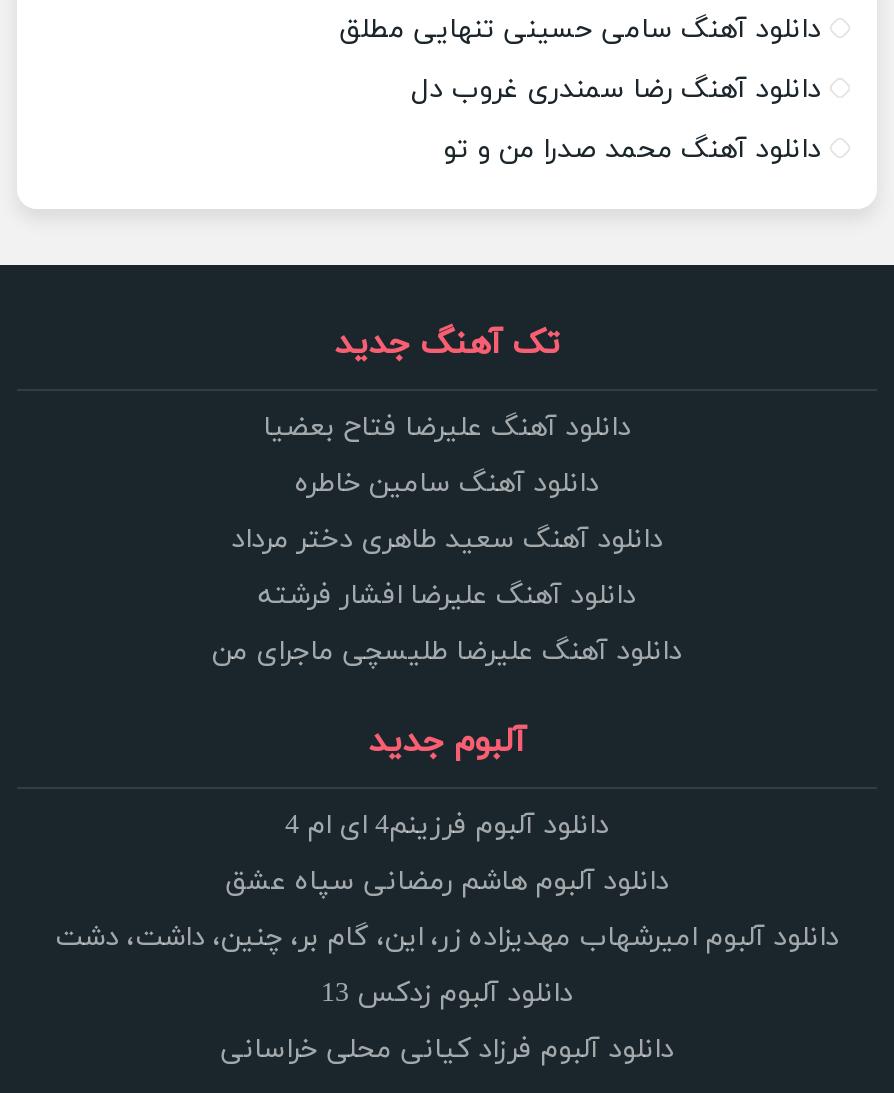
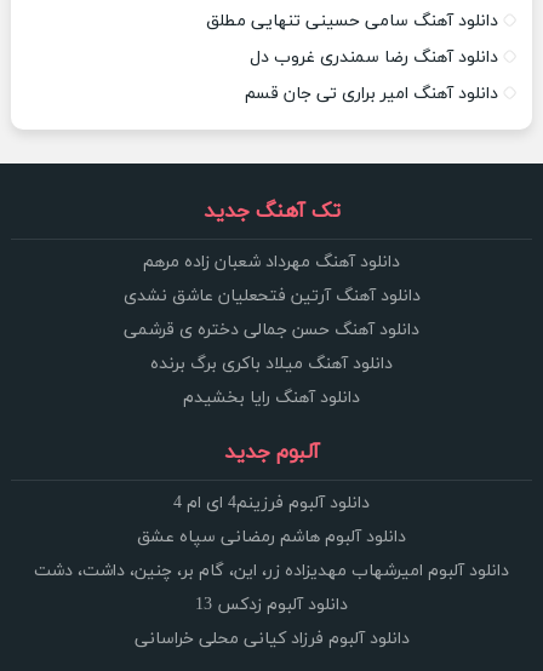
[443,130,821,168] دانلود آهنگ محمد صدرا من و تو -> [245,82,498,105] دانلود آهنگ امیر براری تی جان قسم
[263,408,631,446] دانلود آهنگ علیرضا فتاح بعضیا -> [143,250,400,273] دانلود آهنگ مهرداد شعبان زاده مرهم
[295,464,599,502] دانلود آهنگ سامین خاطره -> [123,284,420,307] دانلود آهنگ آرتین فتحعلیان عاشق نشدی
[231,520,663,558] دانلود آهنگ سعید طاهری دختر مرداد -> [124,318,419,341] دانلود آهنگ حسن جمالی دختره ی قرشمی
[258,576,636,614] دانلود آهنگ علیرضا افشار فرشته -> [150,352,393,375] دانلود آهنگ میلاد باکری برگ برنده
[212,632,682,670] دانلود آهنگ علیرضا طلیسچی ماجرای من -> [183,386,360,409] دانلود آهنگ رایا بخشیدم

